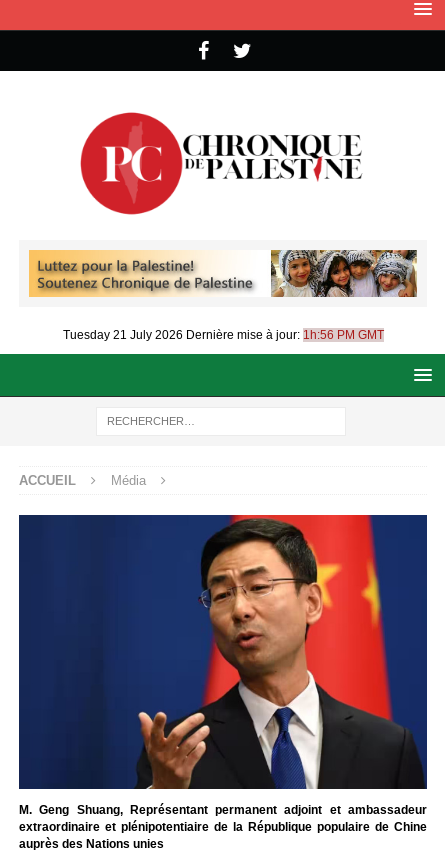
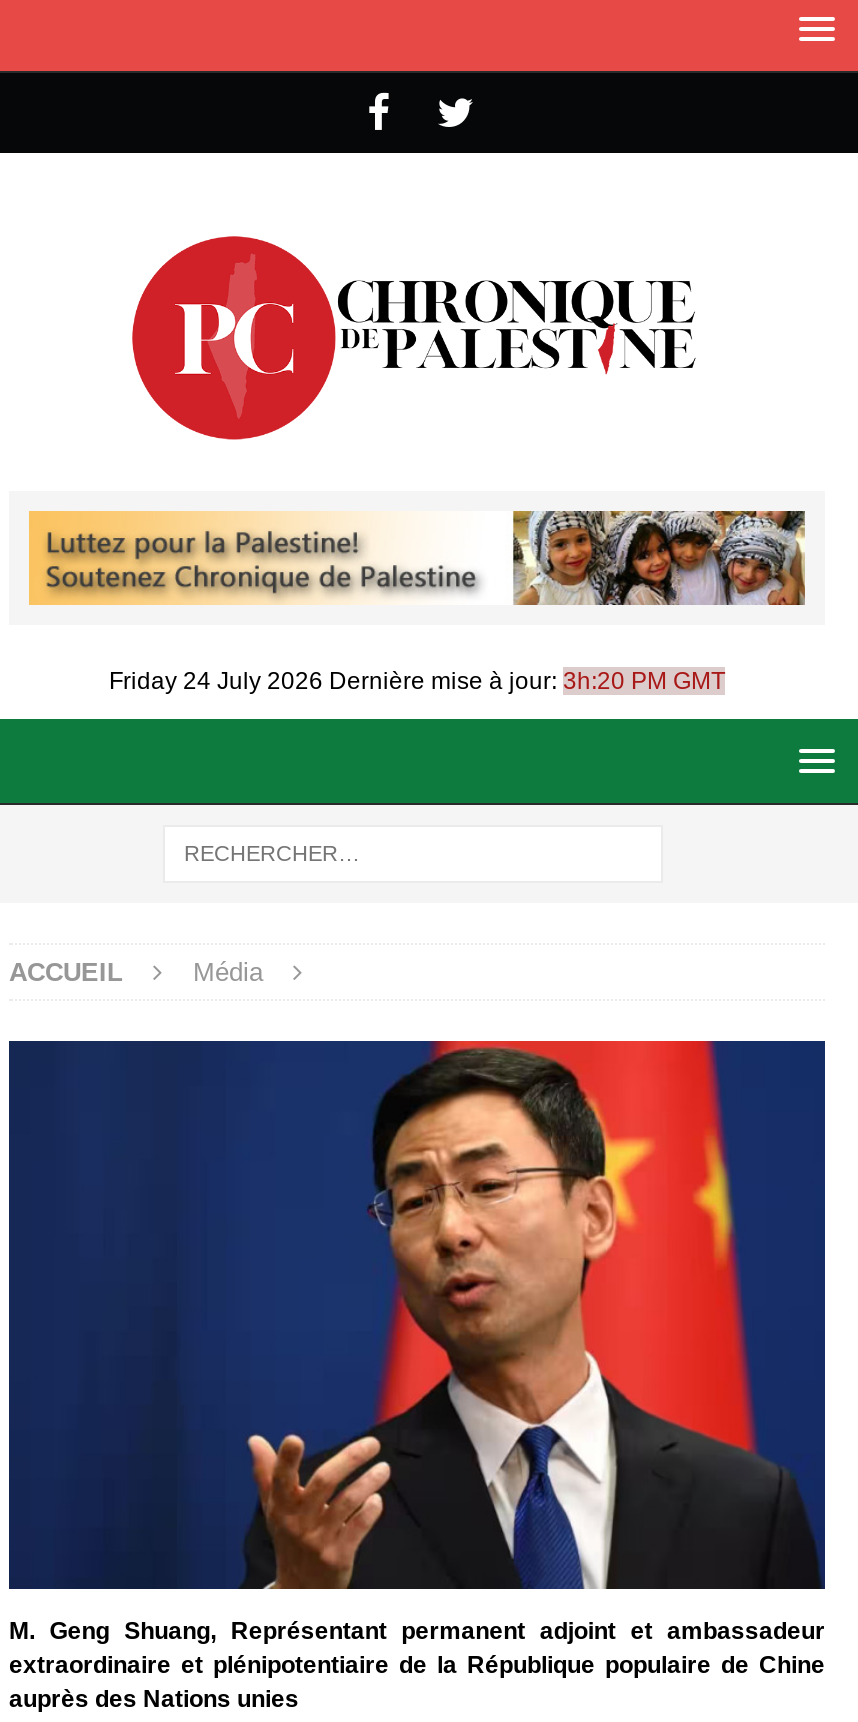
[62,328,383,342] Tuesday 21 July 2026 Dernière mise à jour: 1h:56 PM GMT -> [109,666,725,694] Friday 24 July 2026 Dernière mise à jour: 3h:20 PM GMT

